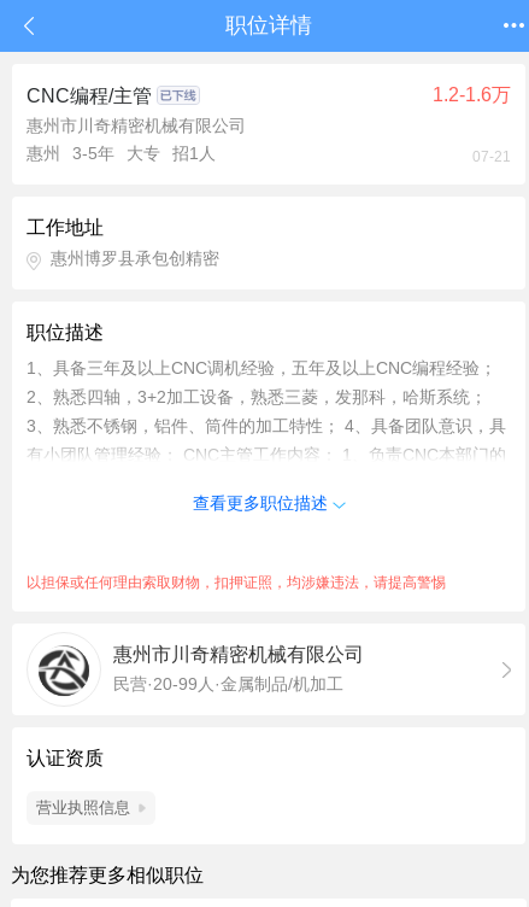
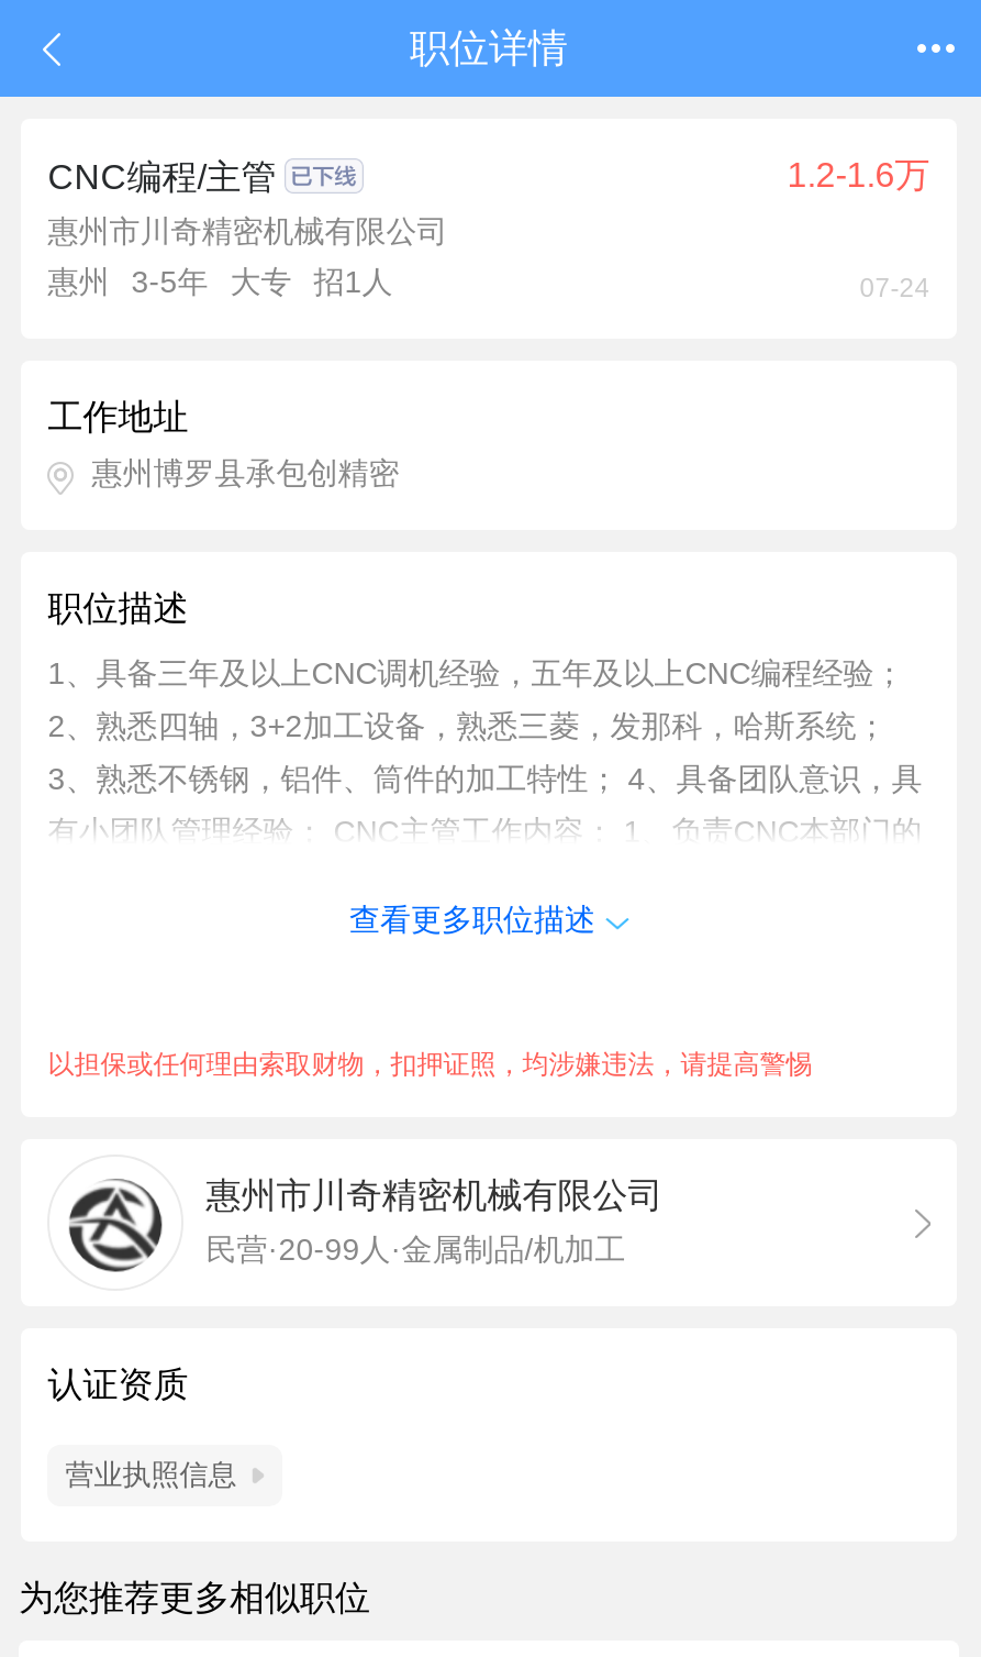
[472,148,511,165] 07-21 -> [860,273,930,303] 07-24

